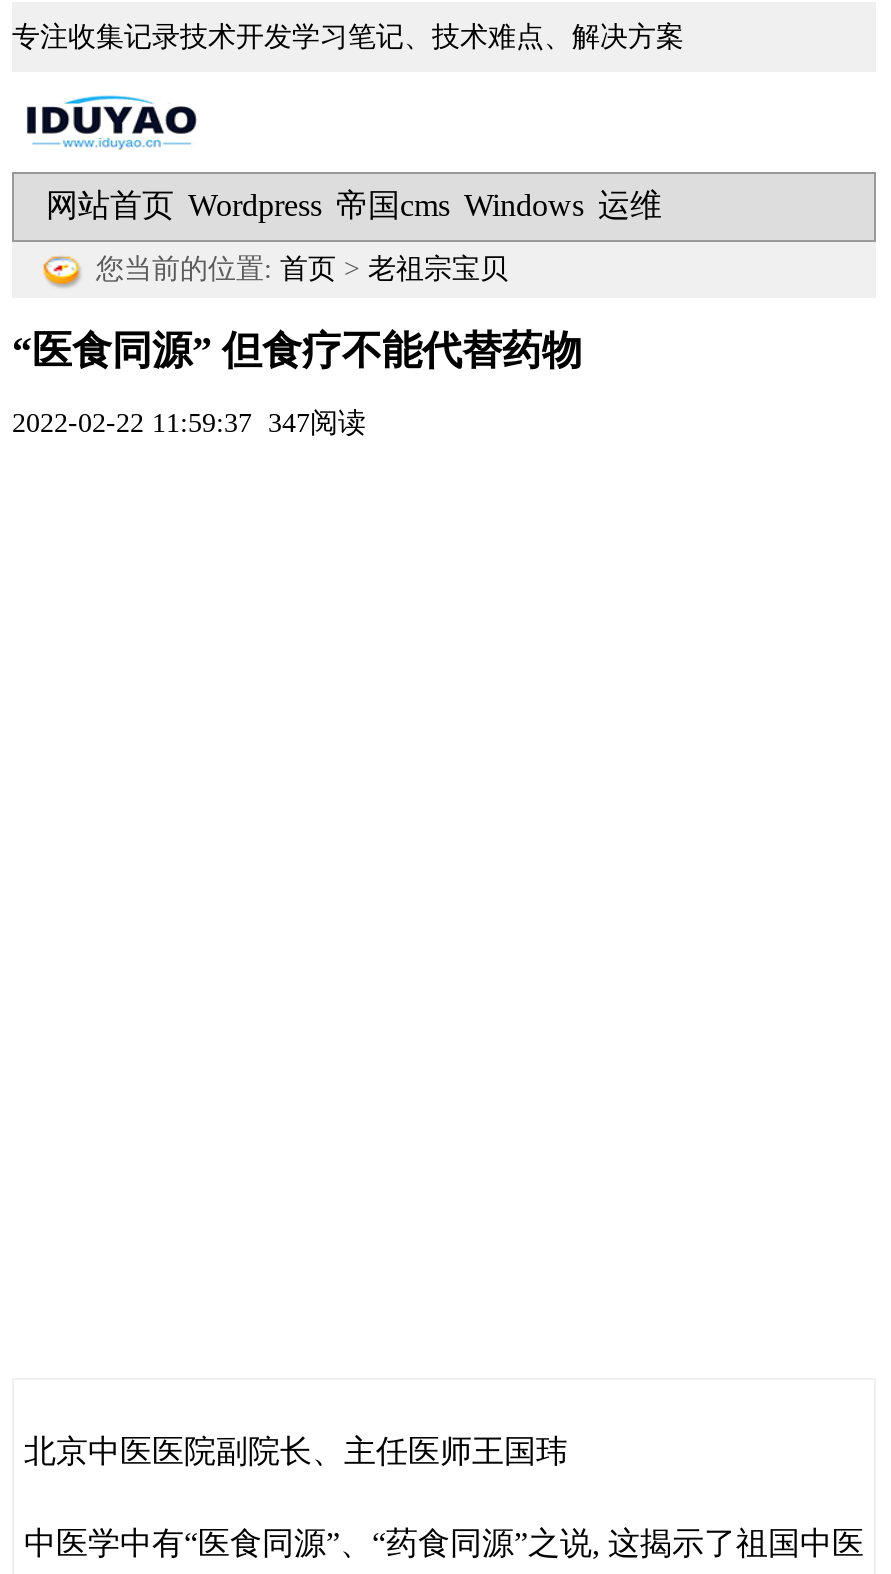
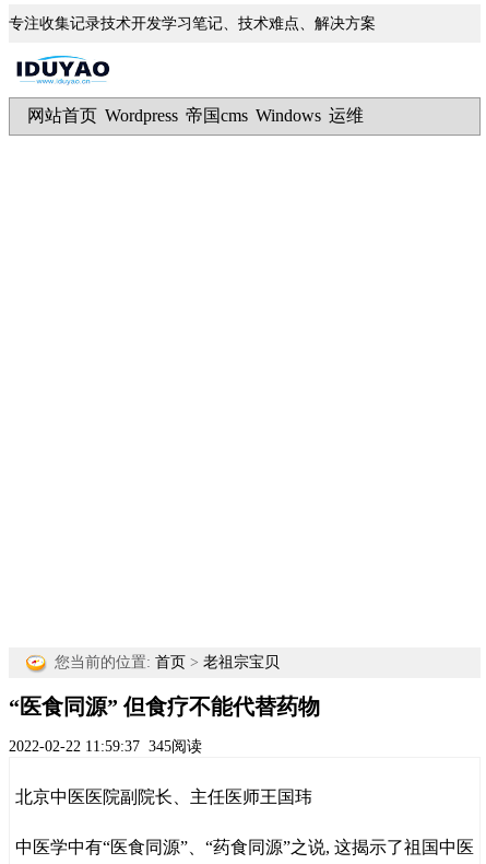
moved [12,254,582,373] -> [9,654,320,719]: 您当前的位置:首页>老祖宗宝贝 | “医食同源” 但食疗不能代替药物
[12,408,366,438] 2022-02-22 11:59:37 347阅读 -> [9,738,202,754] 2022-02-22 11:59:37 345阅读

